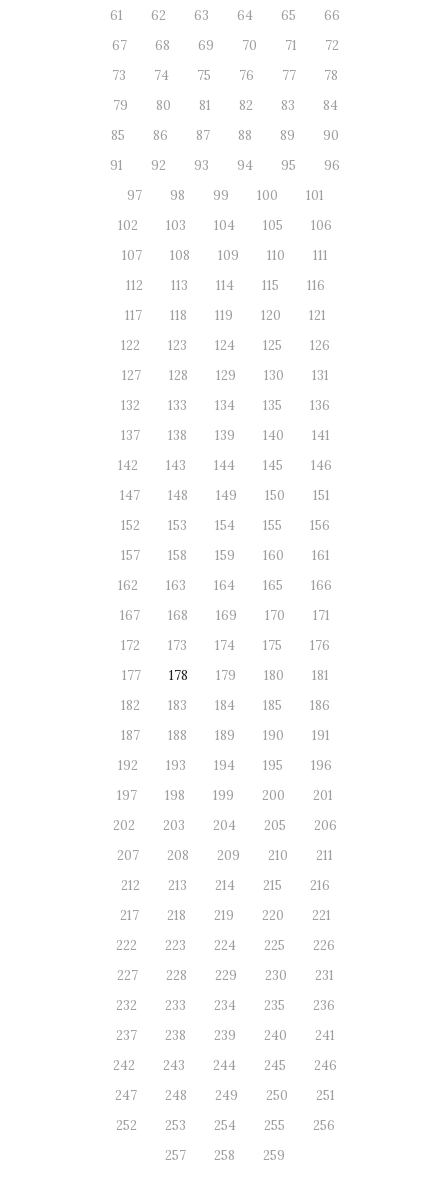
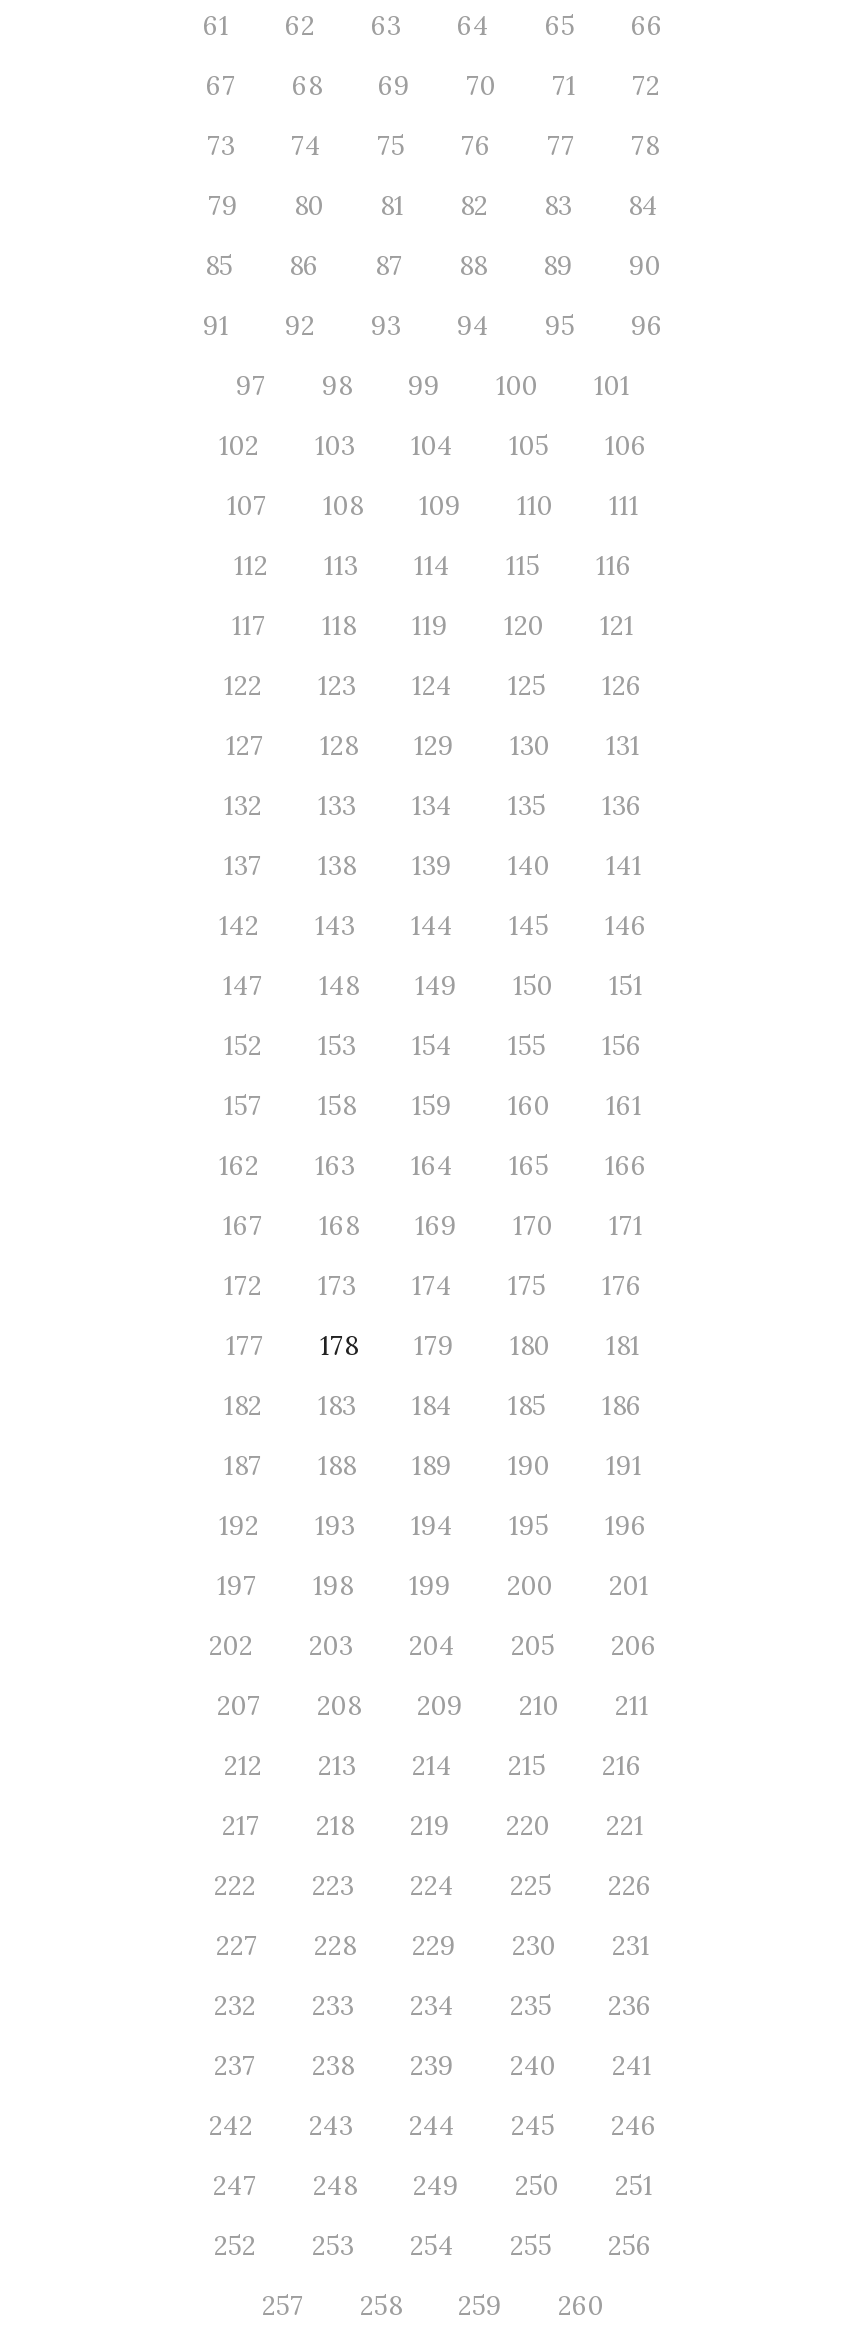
none -> [558,2288,604,2322] 260

